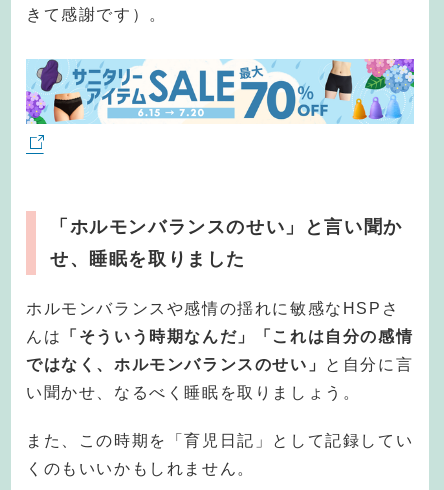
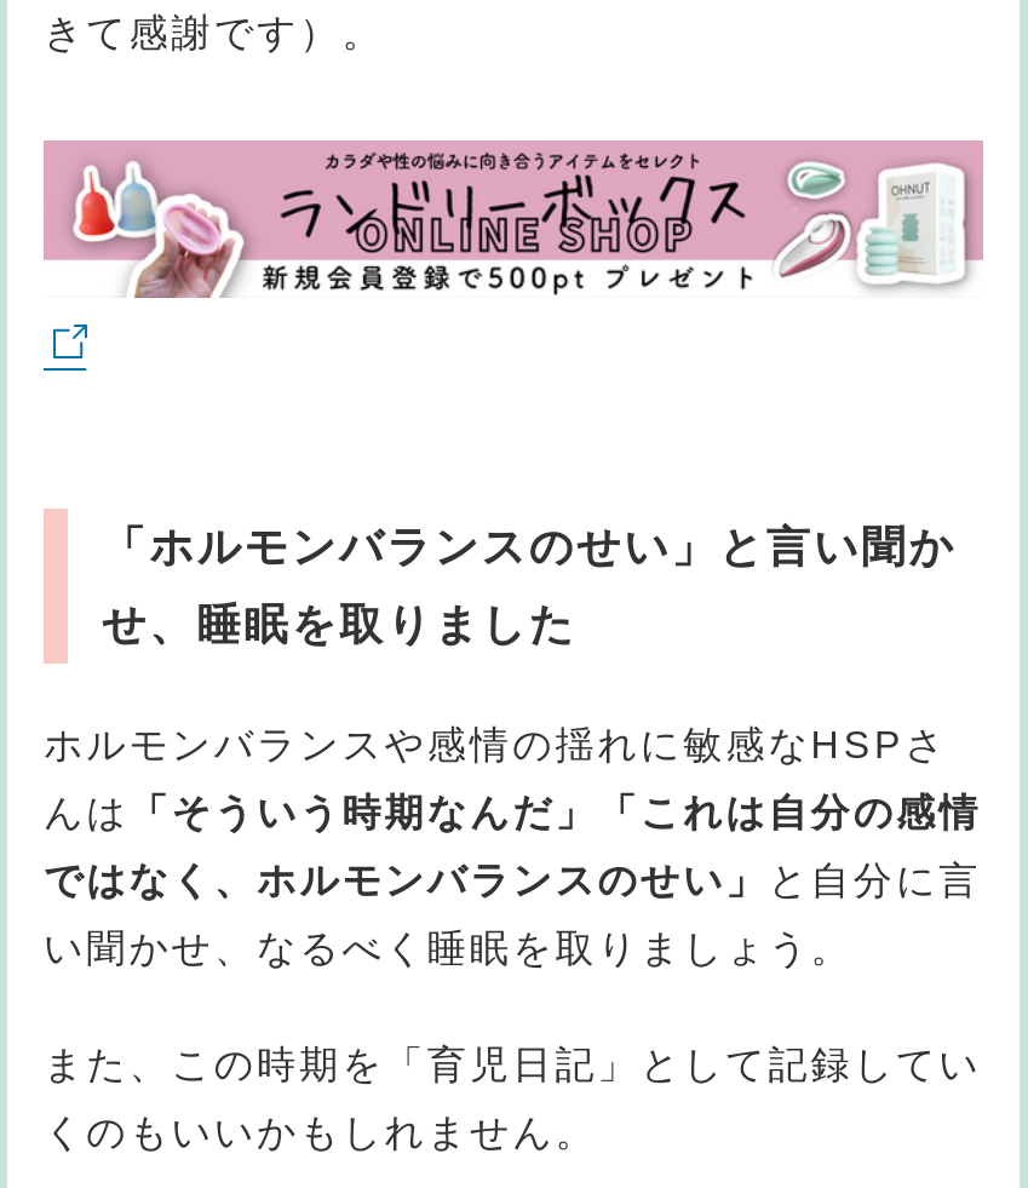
[25,58,415,125] [image] -> [41,138,986,300] [image]

